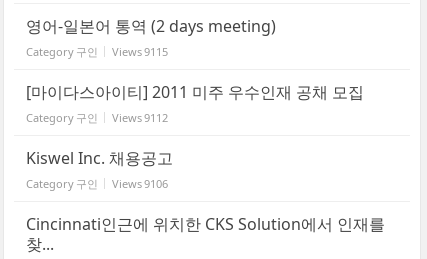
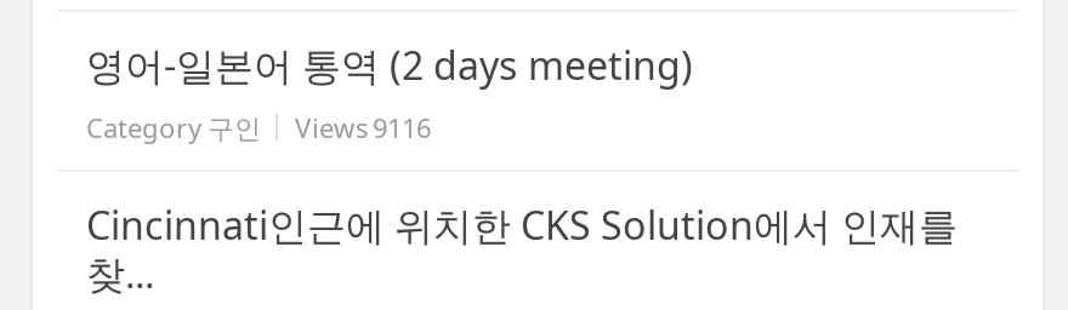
[26,44,364,191] Views 9115 | [마이다스아이티] 2011 미주 우수인재 공채 모집 | Category 구인 | Views 9112 | Kiswel Inc. 채용공고 | Category 구인 | Views 9106 -> [295,109,431,145] Views 9116

